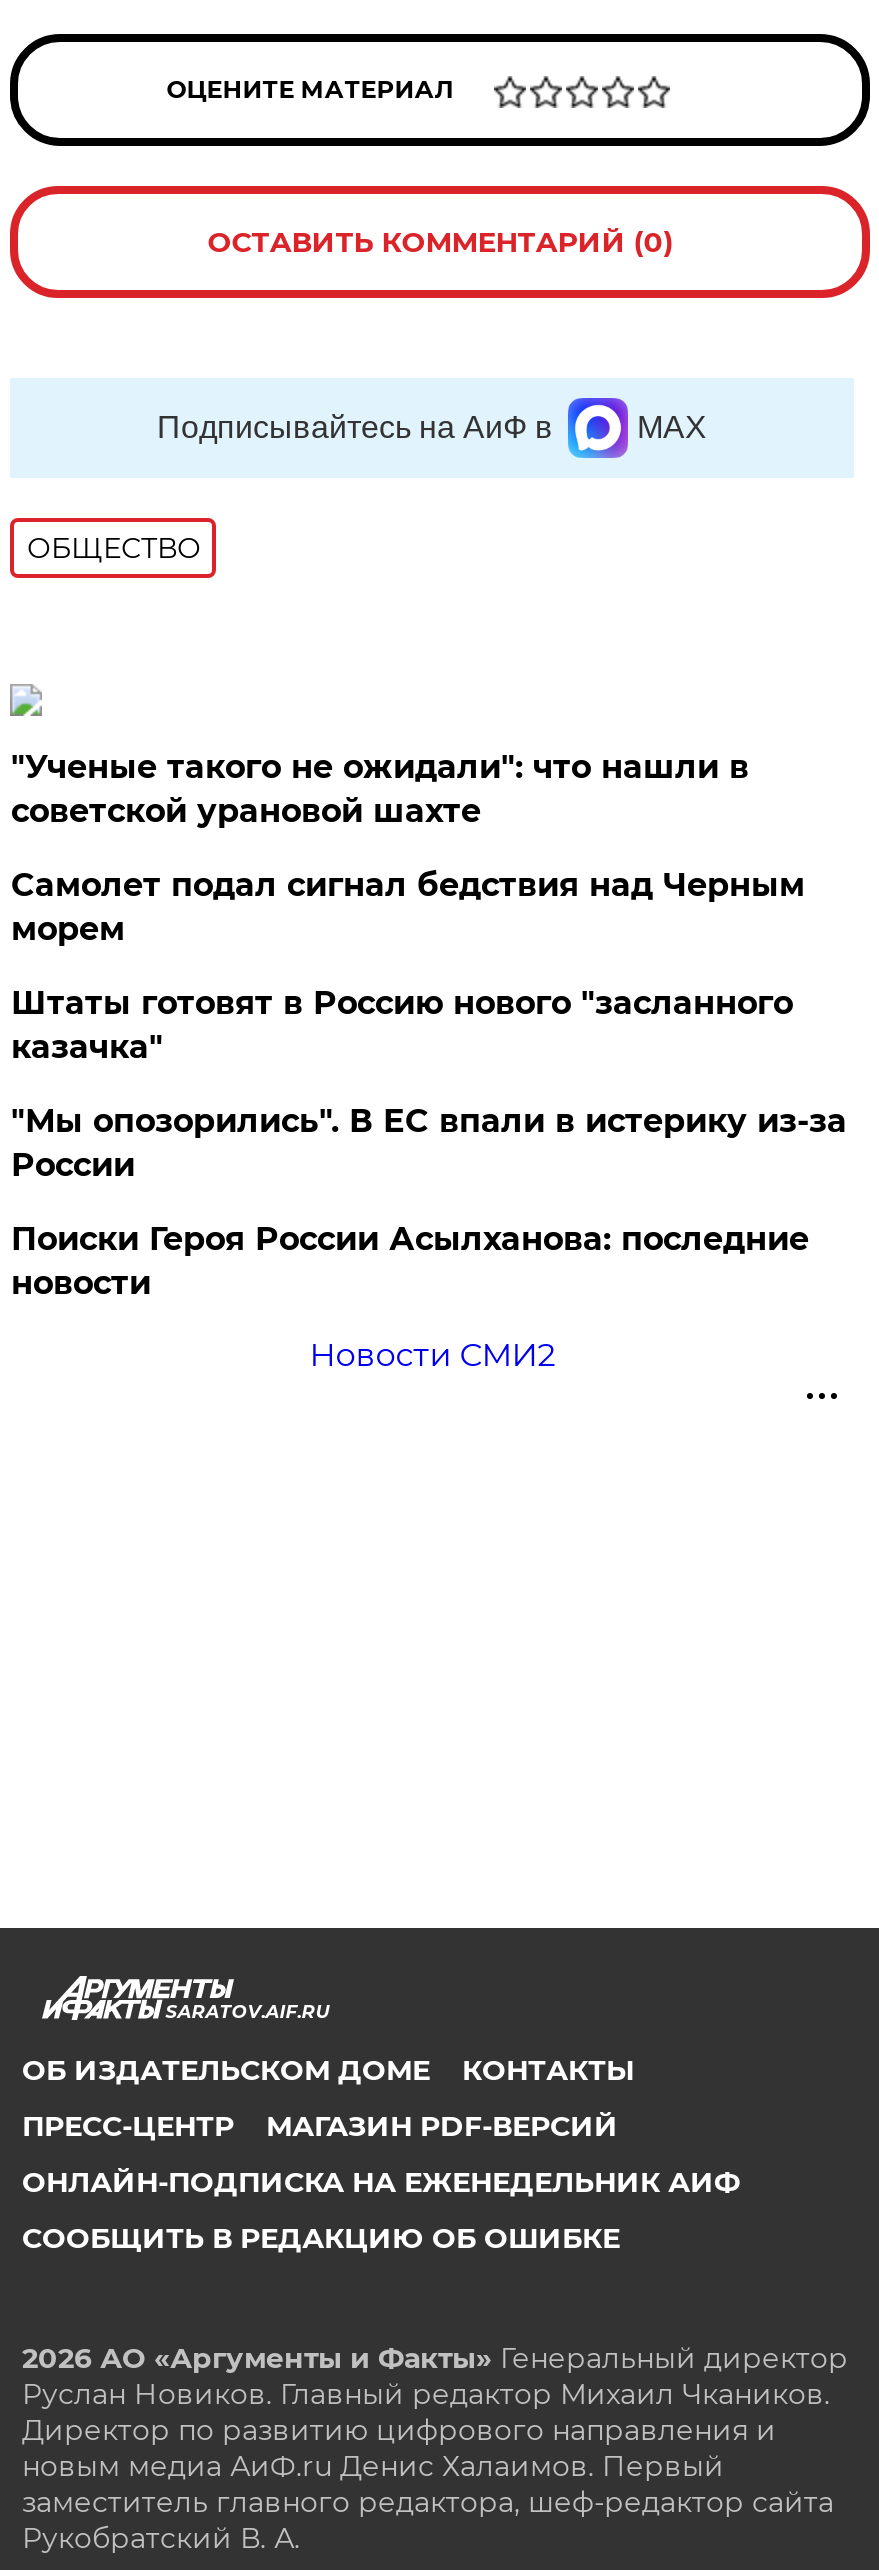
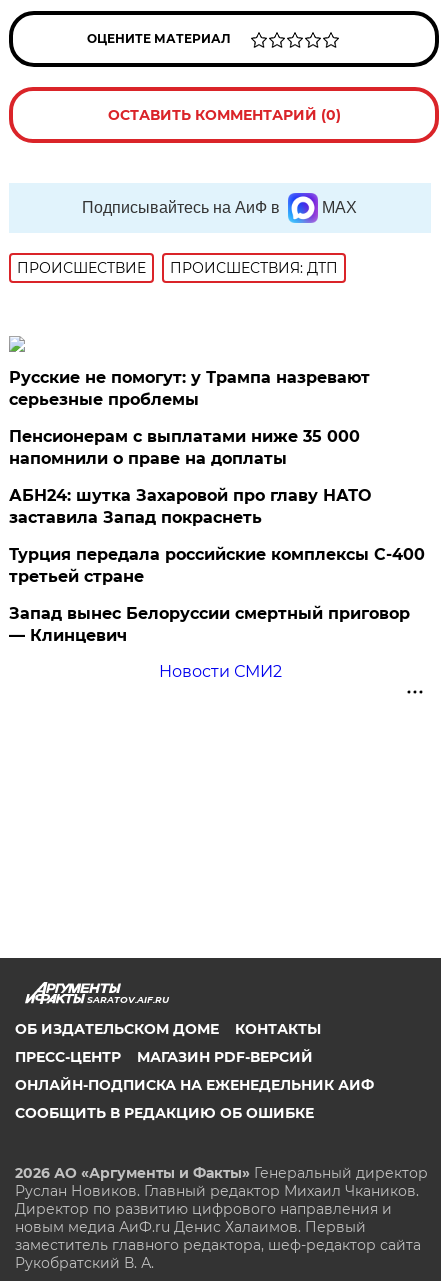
[27,531,201,567] ОБЩЕСТВО -> [17,259,338,277] ПРОИСШЕСТВИE | ПРОИСШЕСТВИЯ: ДТП
[11,749,749,831] "Ученые такого не ожидали": что нашли в | советской урановой шахте -> [9,368,370,409] Русские не помогут: у Трампа назревают | серьезные проблемы
[11,867,805,949] Самолет подал сигнал бедствия над Черным | морем -> [9,427,360,468] Пенсионерам с выплатами ниже 35 000 | напомнили о праве на доплаты
[11,985,793,1067] Штаты готовят в Россию нового "засланного | казачка" -> [9,486,371,527] АБН24: шутка Захаровой про главу НАТО | заставила Запад покраснеть
[11,1103,847,1185] "Мы опозорились". В ЕС впали в истерику из-за | России -> [9,545,425,586] Турция передала российские комплексы С-400 | третьей стране
[11,1221,809,1303] Поиски Героя России Асылханова: последние | новости -> [9,604,410,645] Запад вынес Белоруссии смертный приговор | — Клинцевич

